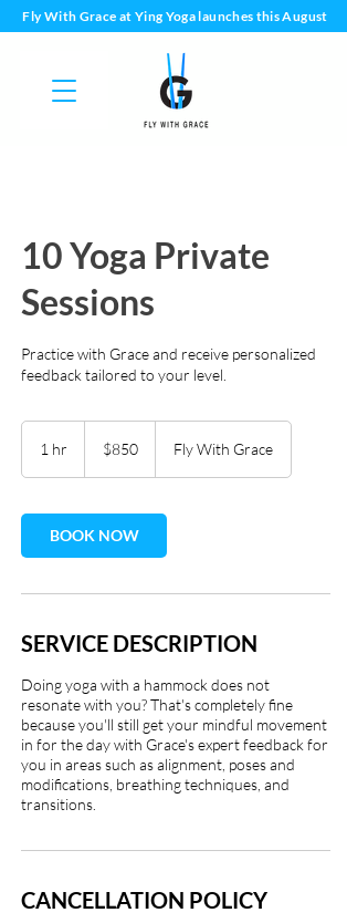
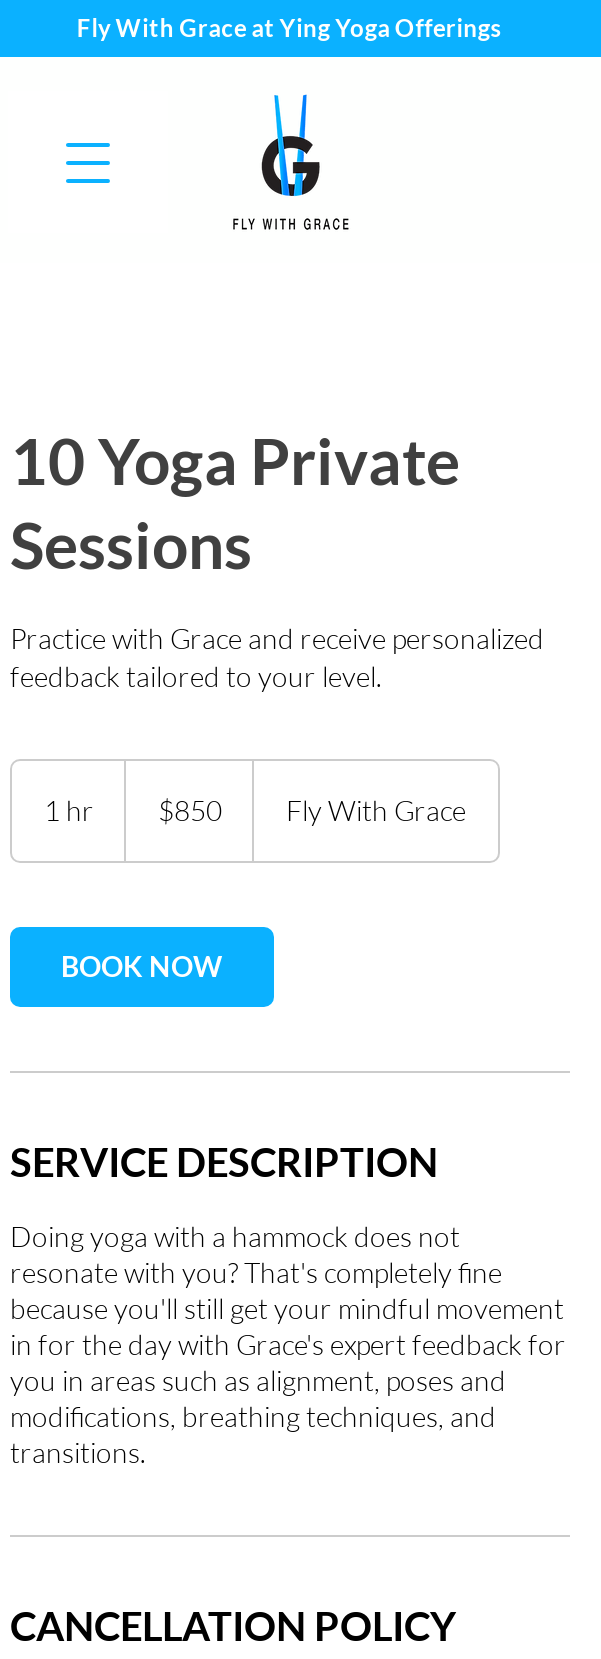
[23,8,328,24] Fly With Grace at Ying Yoga launches this August -> [77,13,501,43] Fly With Grace at Ying Yoga Offerings

